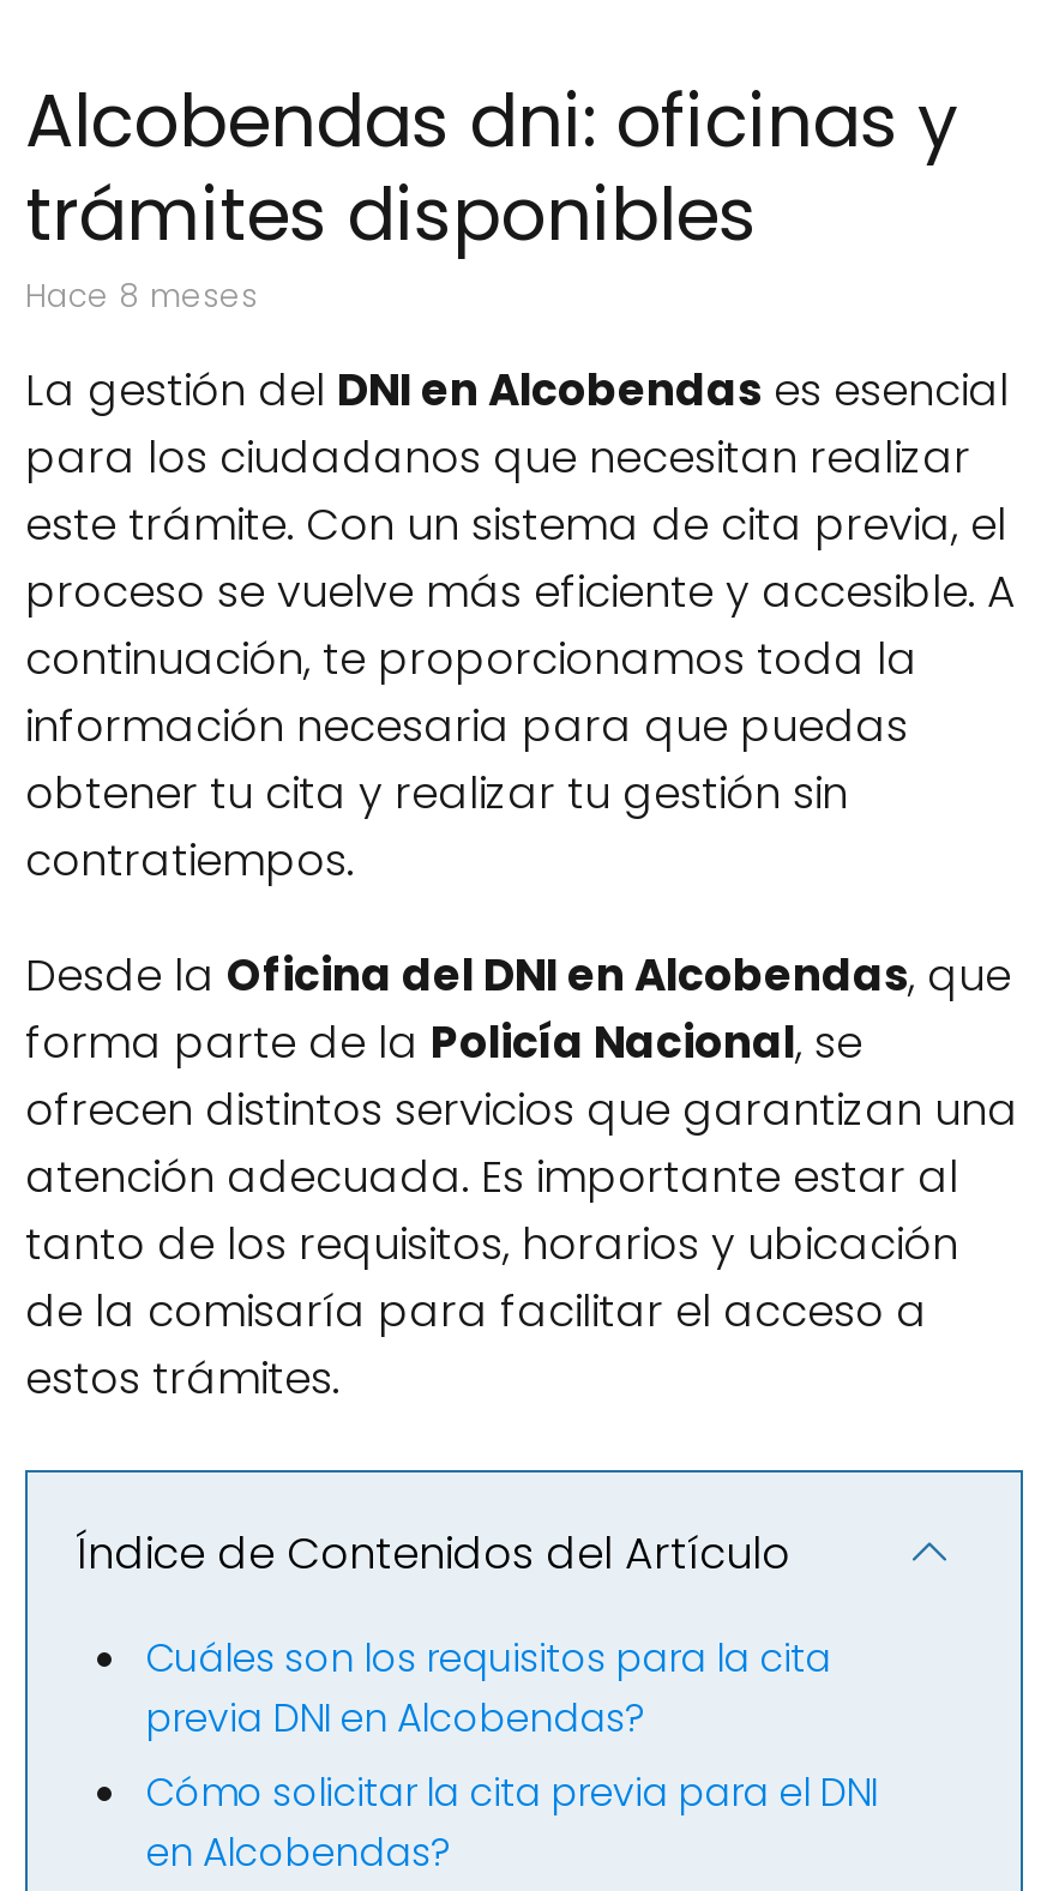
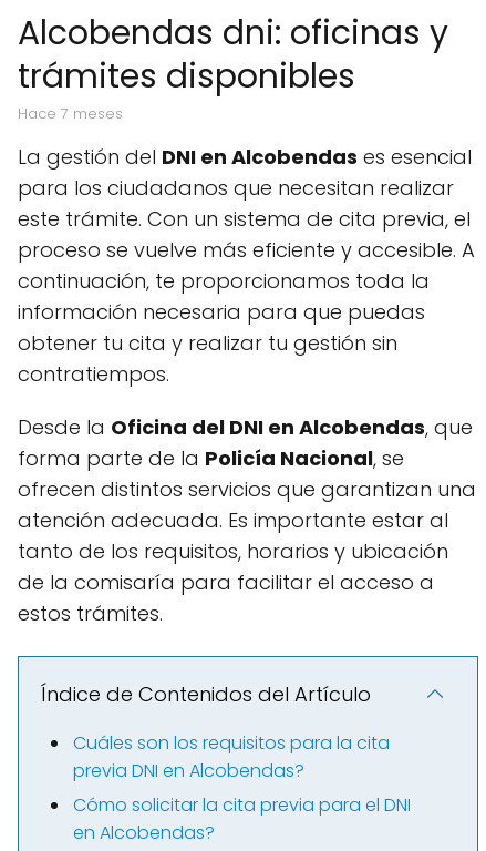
[47,273,258,319] hace 8 meses -> [28,103,123,124] hace 7 meses

